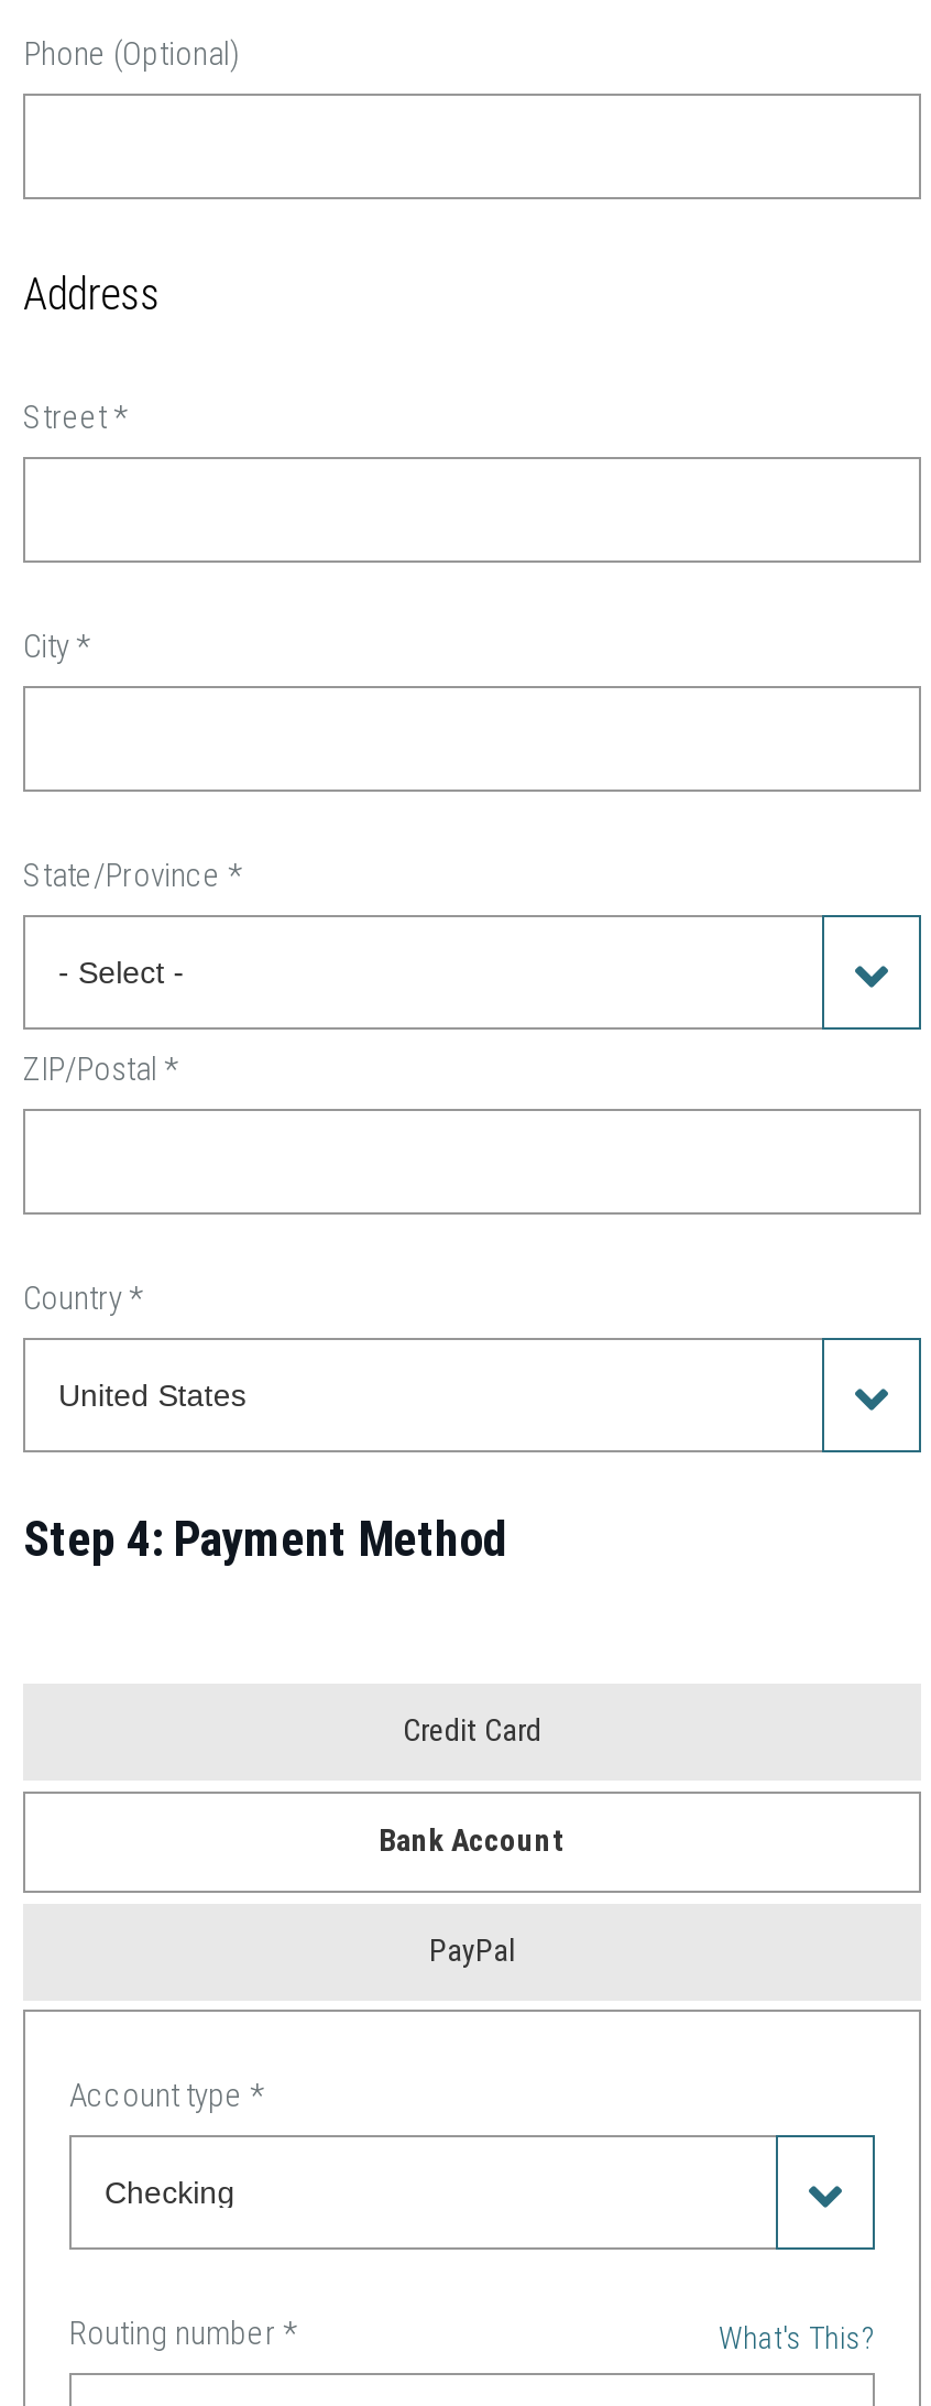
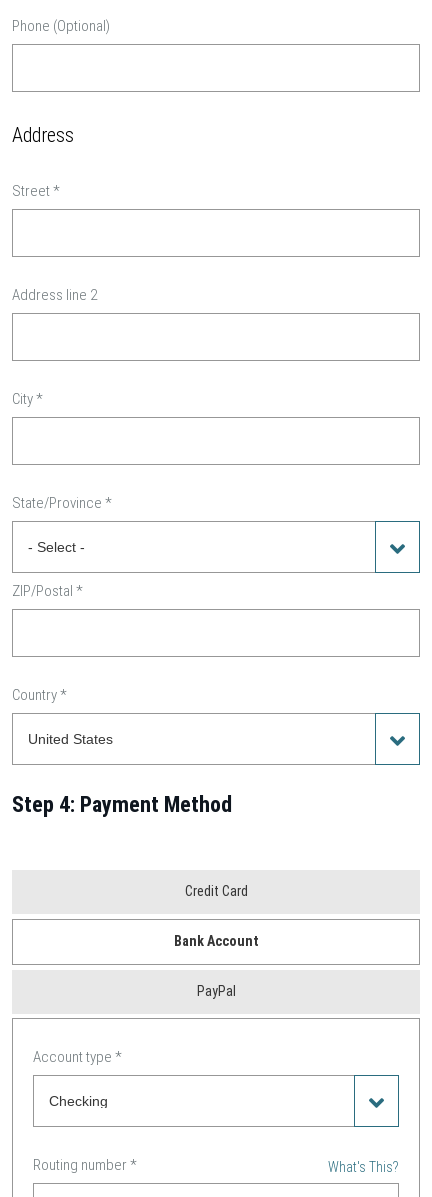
none -> [12,286,97,304] Address line 2

